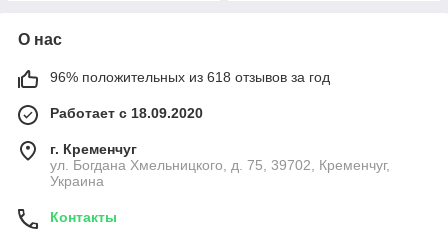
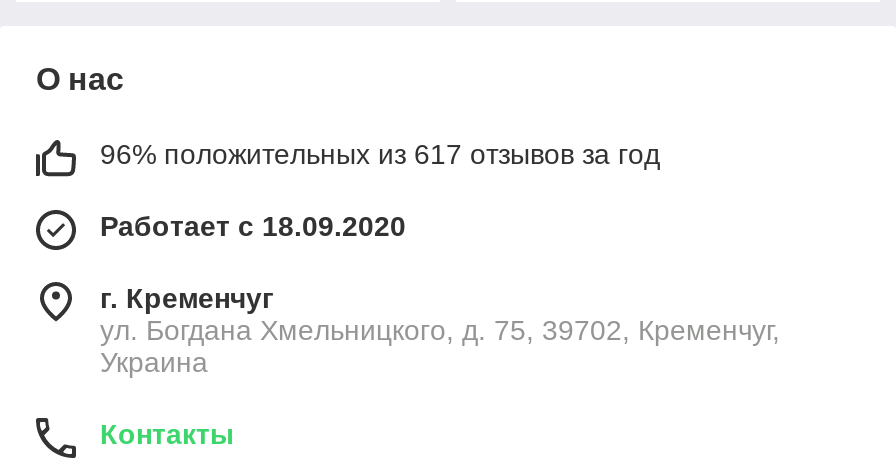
[50,69,330,85] 96% положительных из 618 отзывов за год -> [100,138,660,170] 96% положительных из 617 отзывов за год

